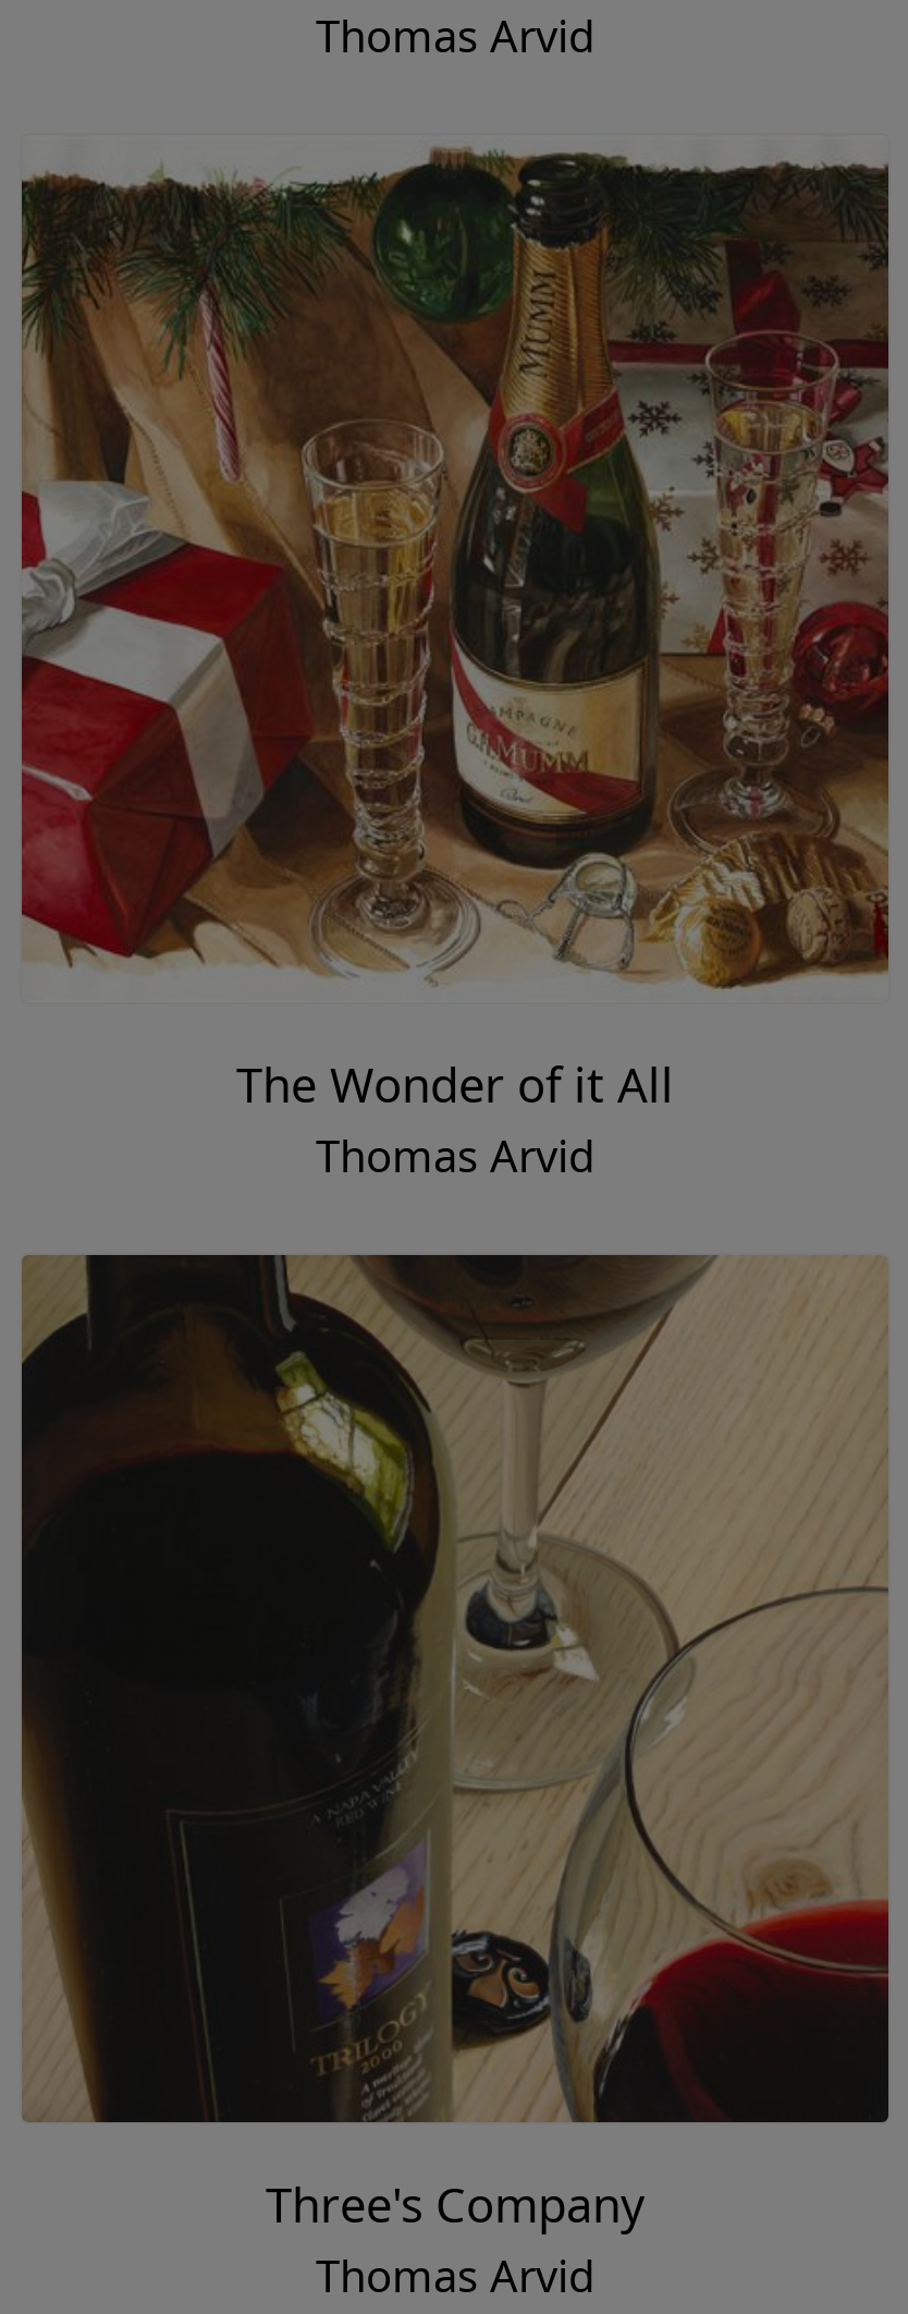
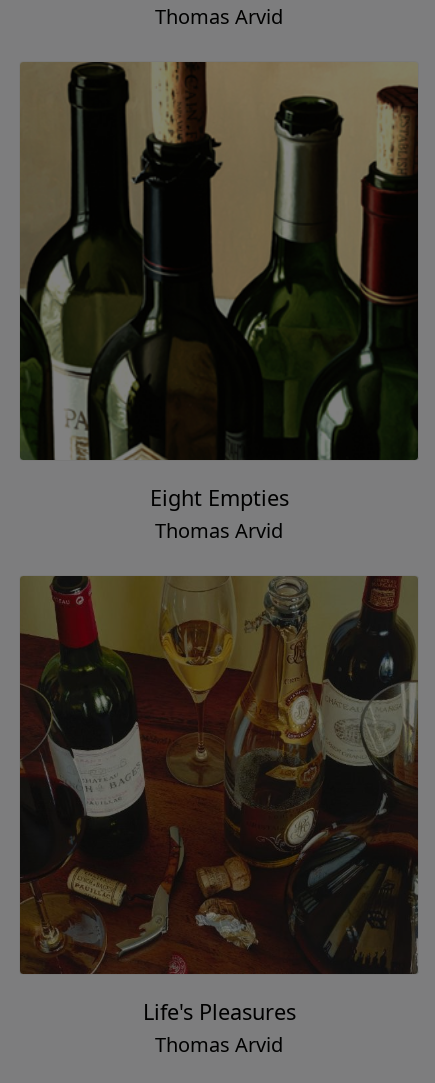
[20,135,891,1115] [image] | The Wonder of it All -> [19,61,419,512] [image] | Eight Empties
[20,1253,891,2235] [image] | Three's Company -> [19,575,419,1026] [image] | Life's Pleasures

